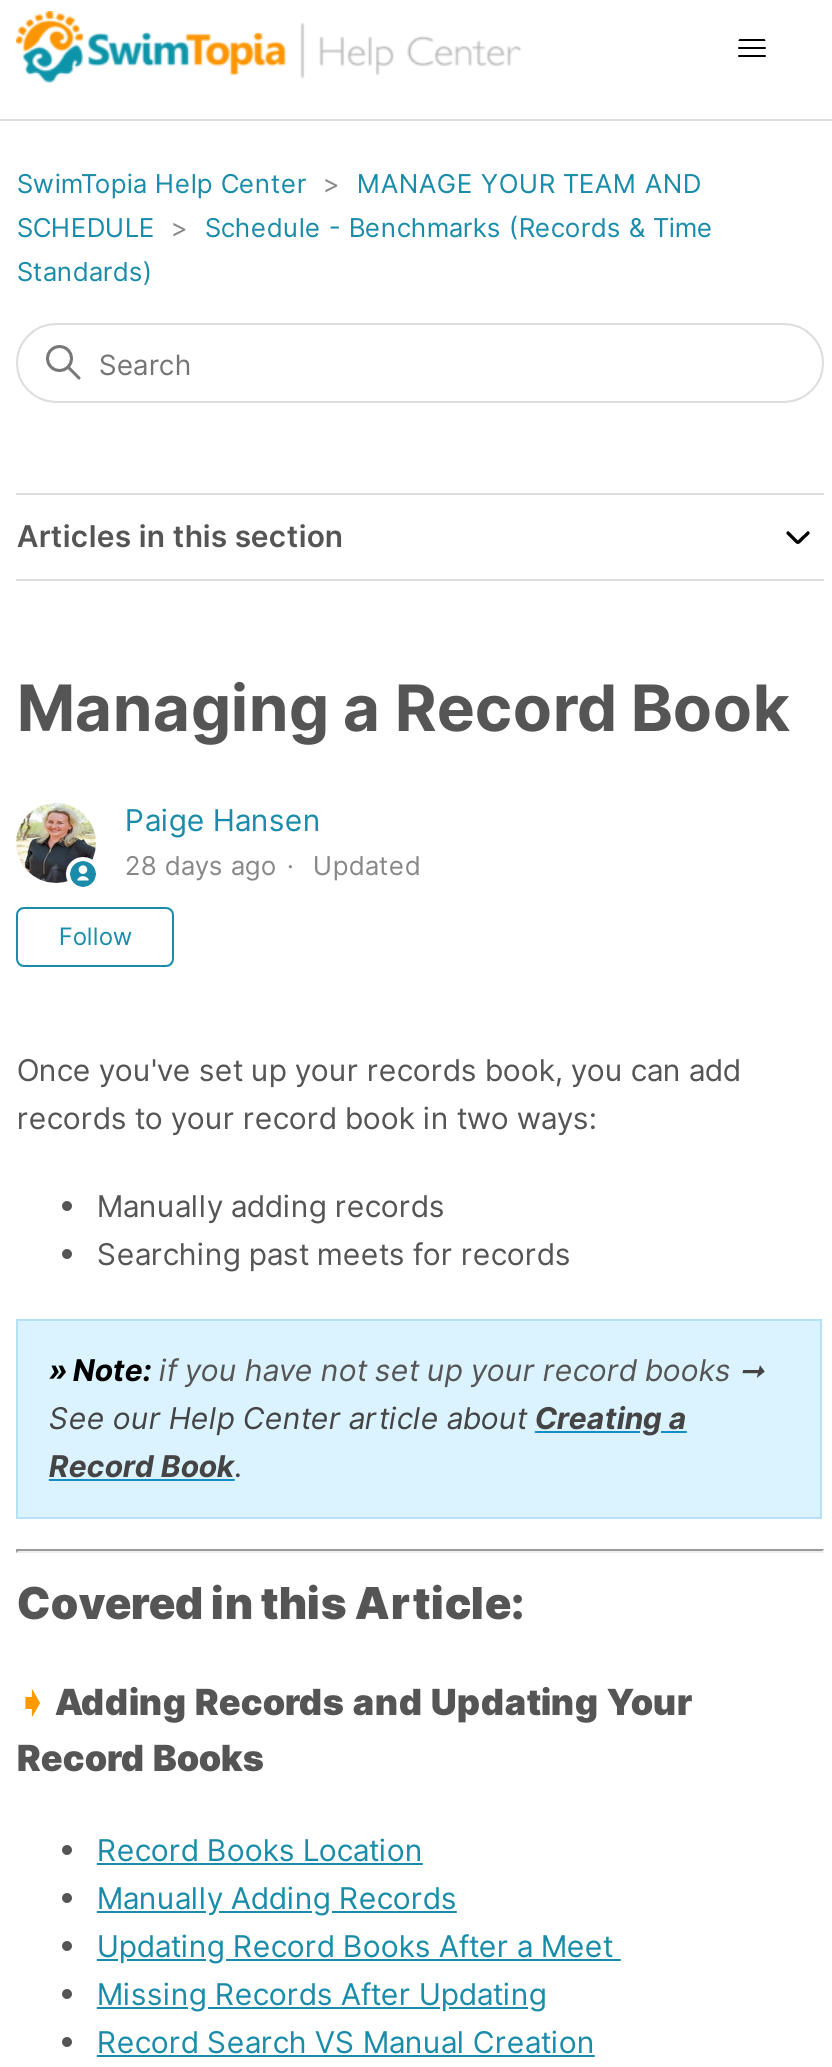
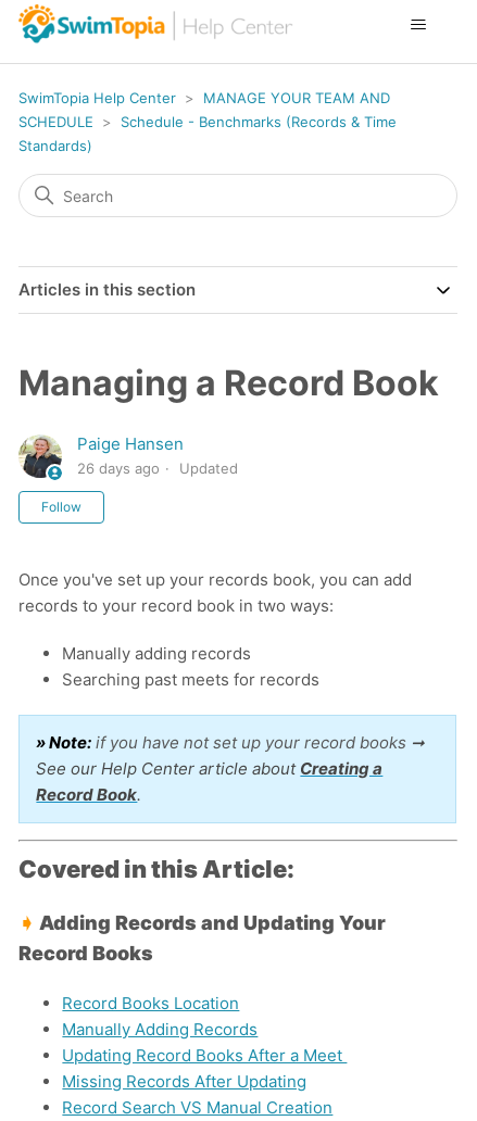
[125,850,421,882] 28 days ago Updated -> [78,460,238,477] 26 days ago Updated

